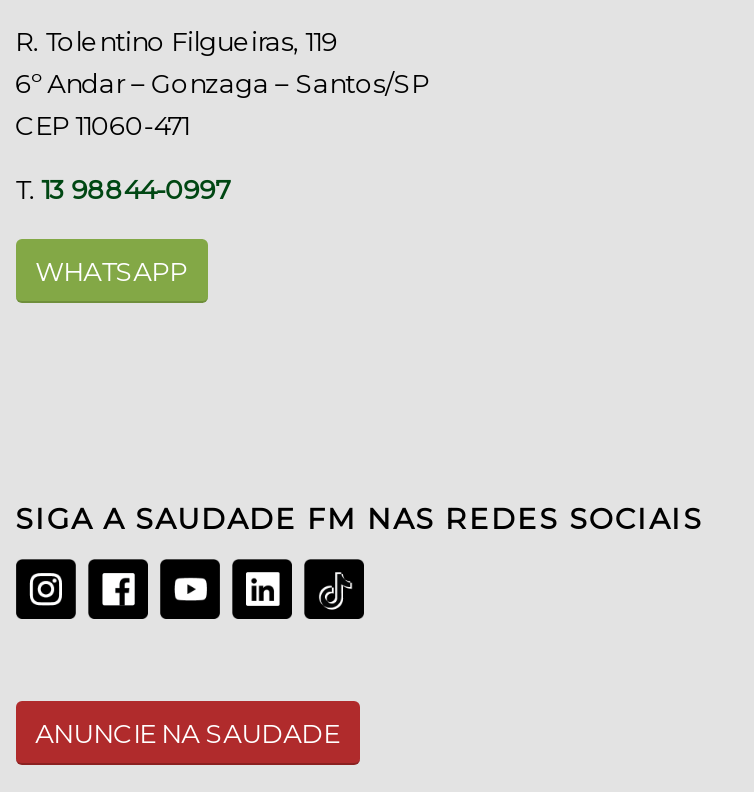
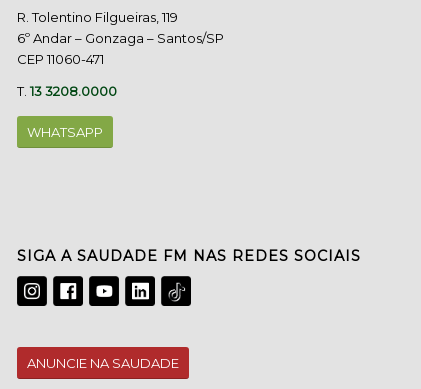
[15,174,229,206] T. 13 98844-0997 -> [17,83,117,99] T. 13 3208.0000

